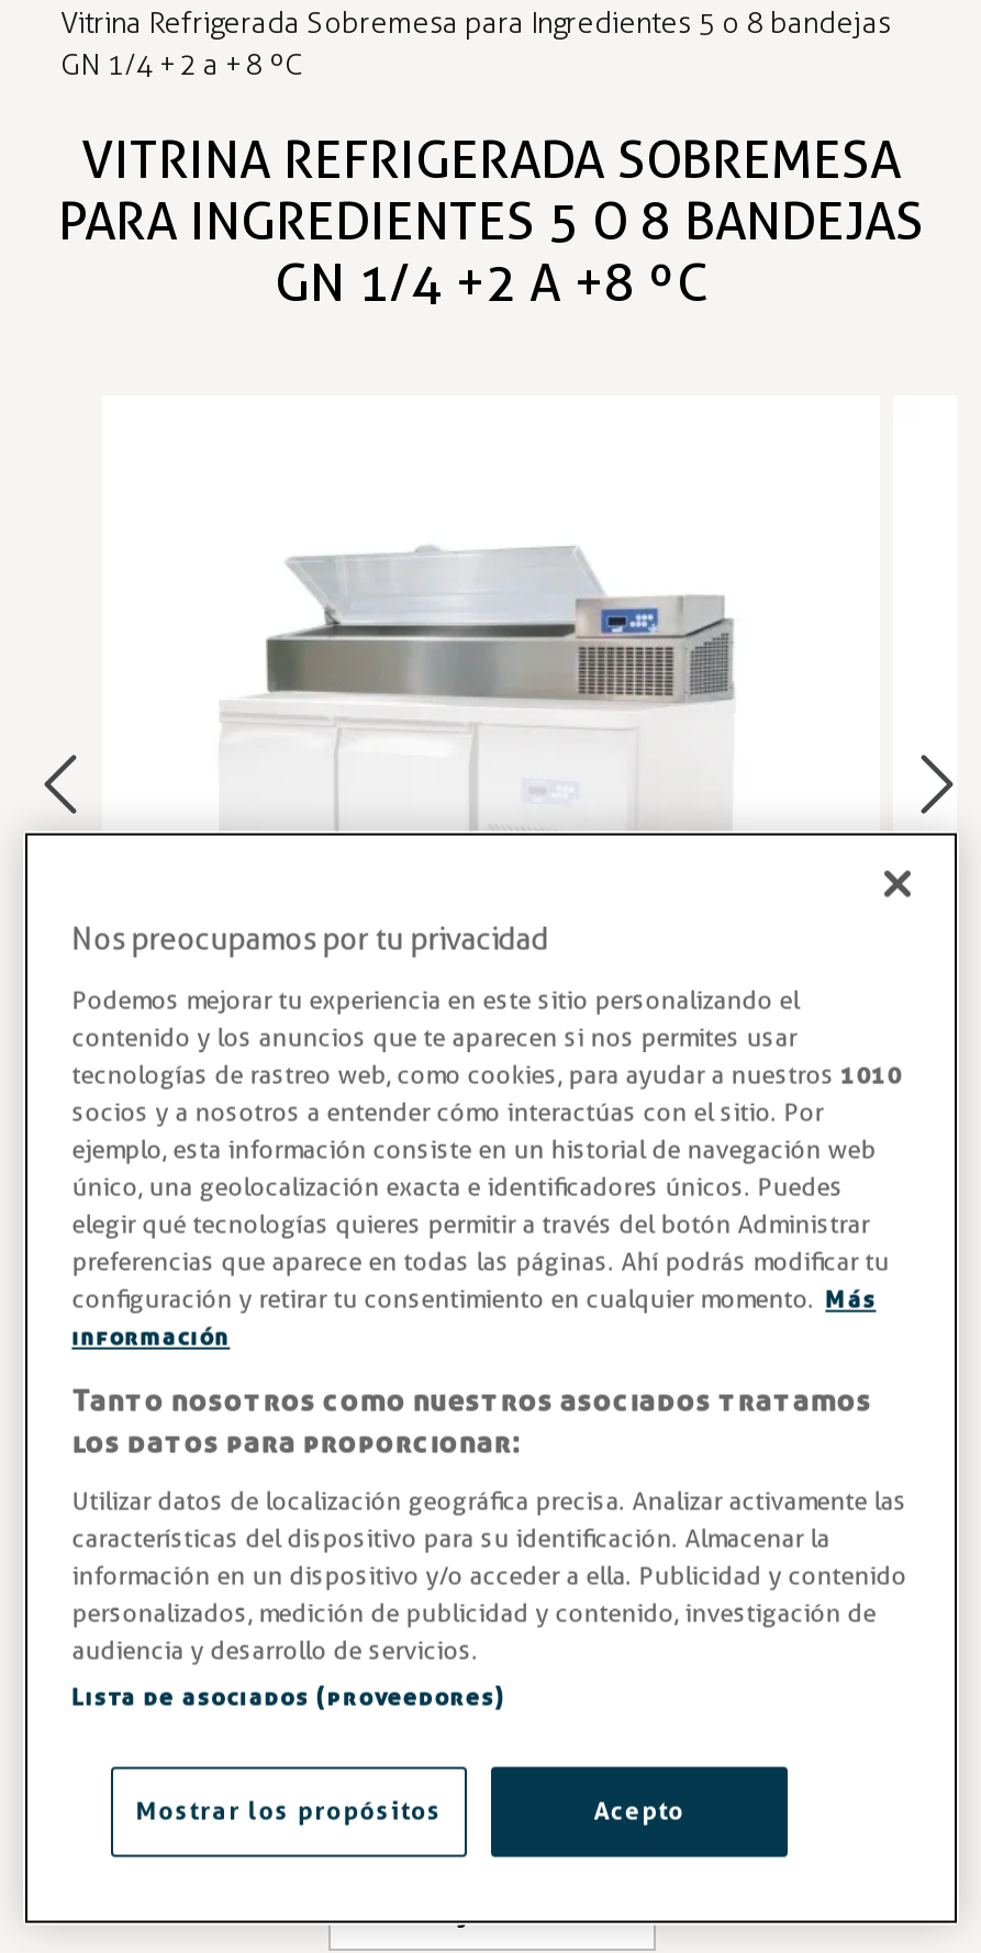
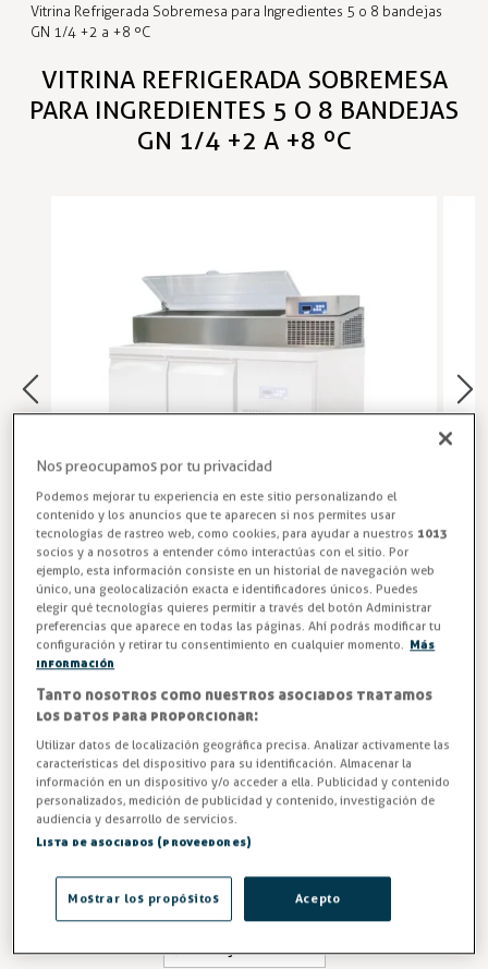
[72,1058,902,1089] tecnologías de rastreo web, como cookies, para ayudar a nuestros 1010 -> [36,525,447,540] tecnologías de rastreo web, como cookies, para ayudar a nuestros 1013

